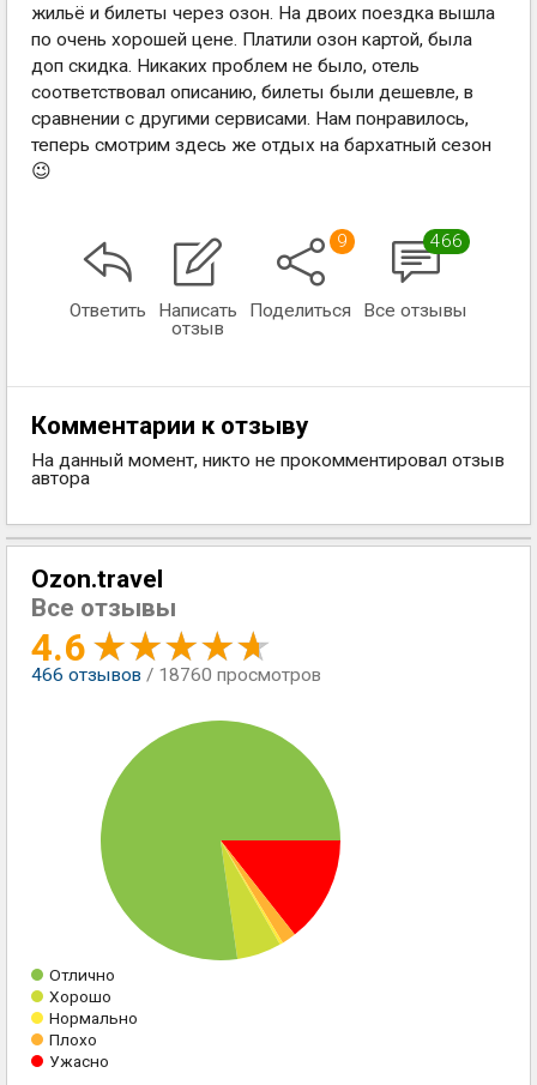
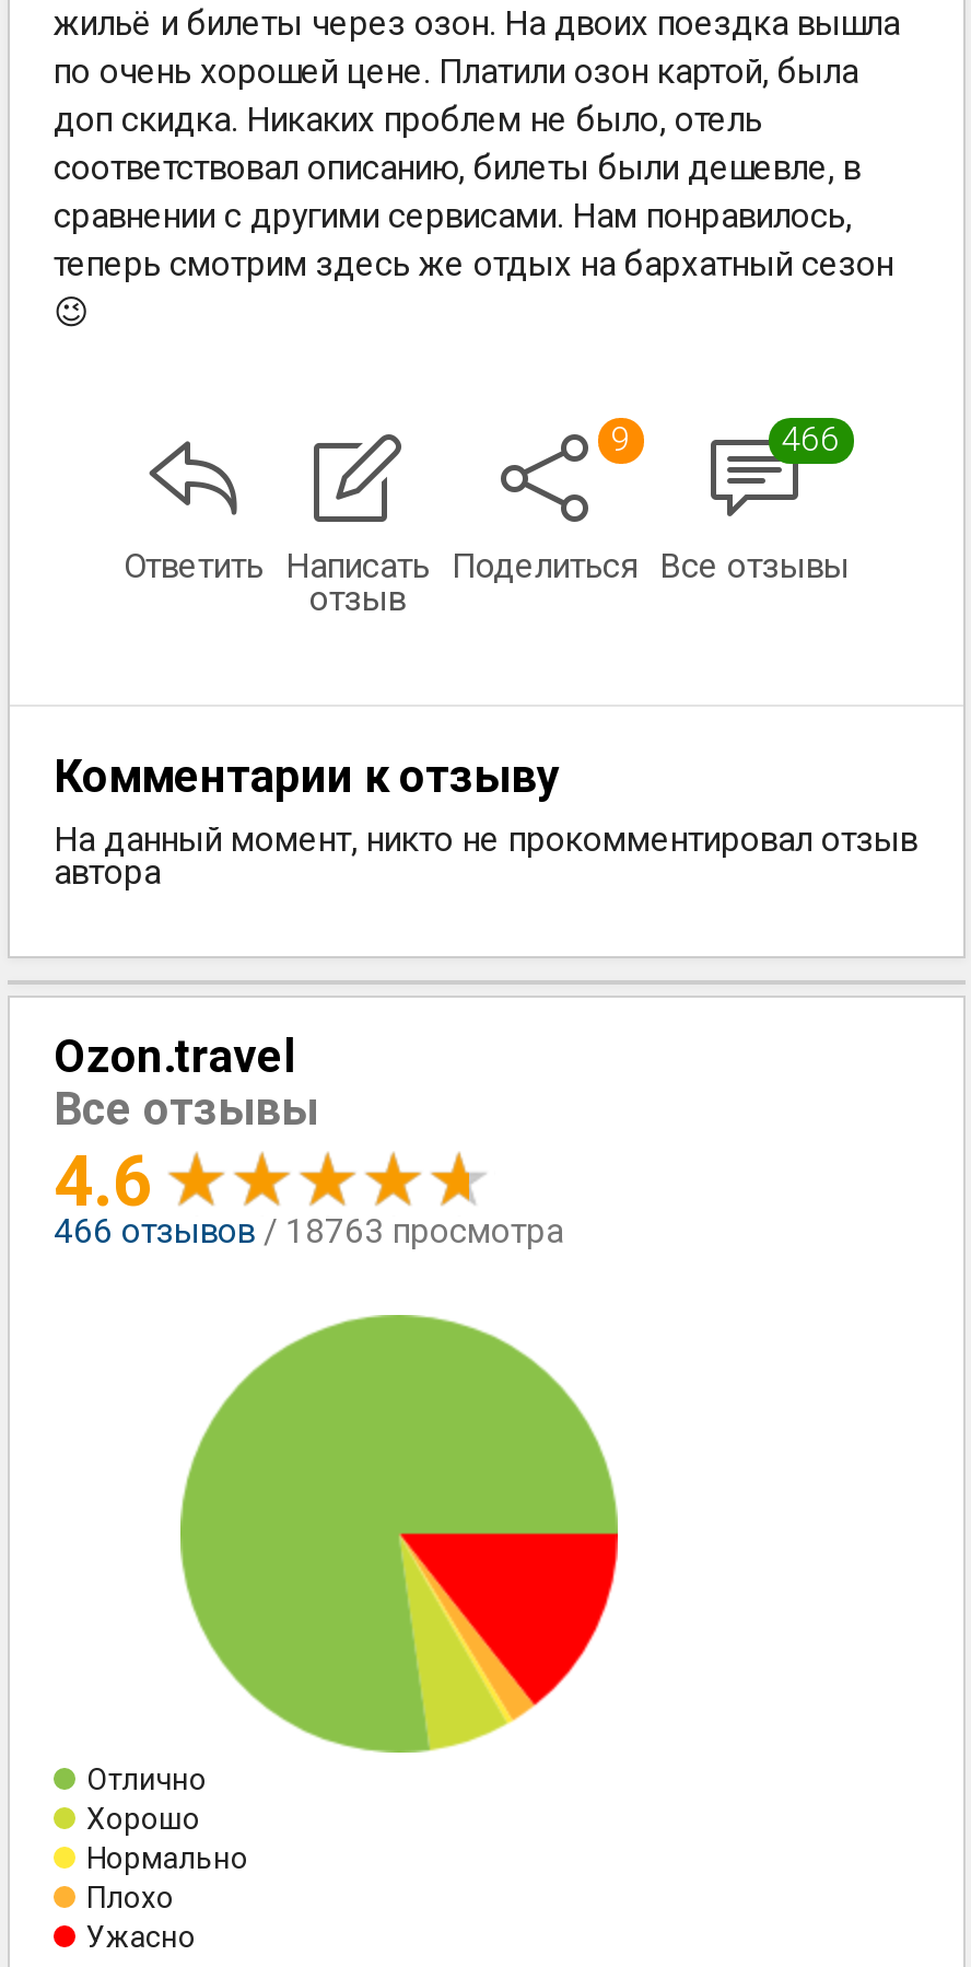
[31,664,321,686] 466 отзывов / 18760 просмотров -> [54,1212,563,1252] 466 отзывов / 18763 просмотра

